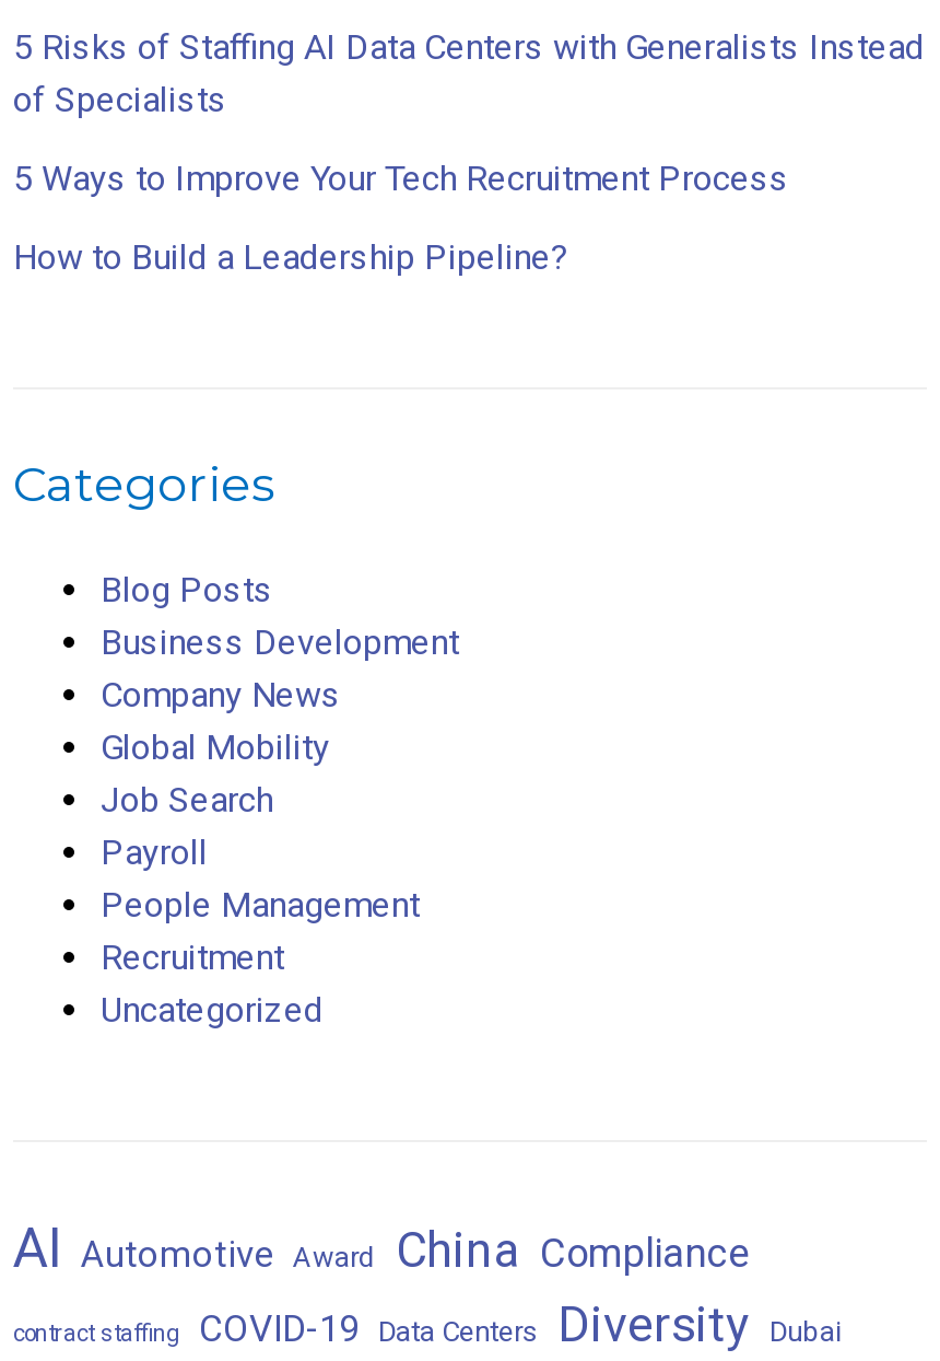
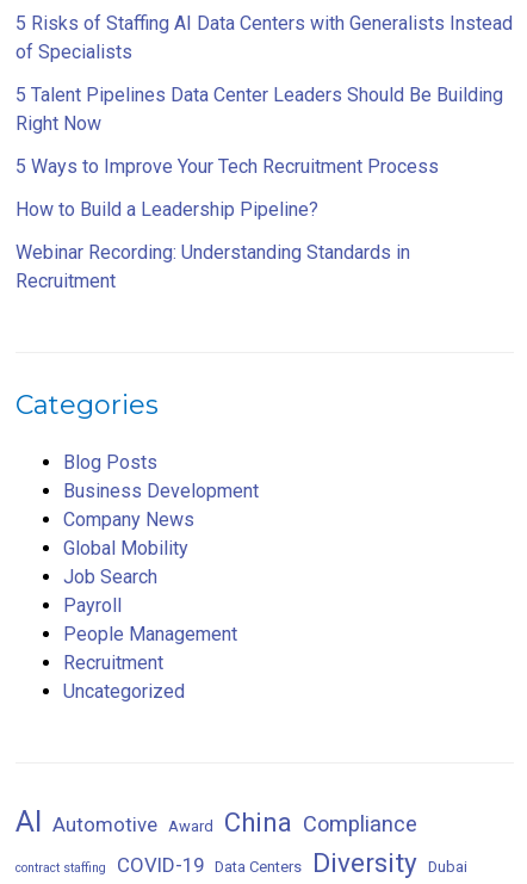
none -> [15,83,503,134] 5 Talent Pipelines Data Center Leaders Should Be Building | Right Now
none -> [15,240,410,292] Webinar Recording: Understanding Standards in | Recruitment

